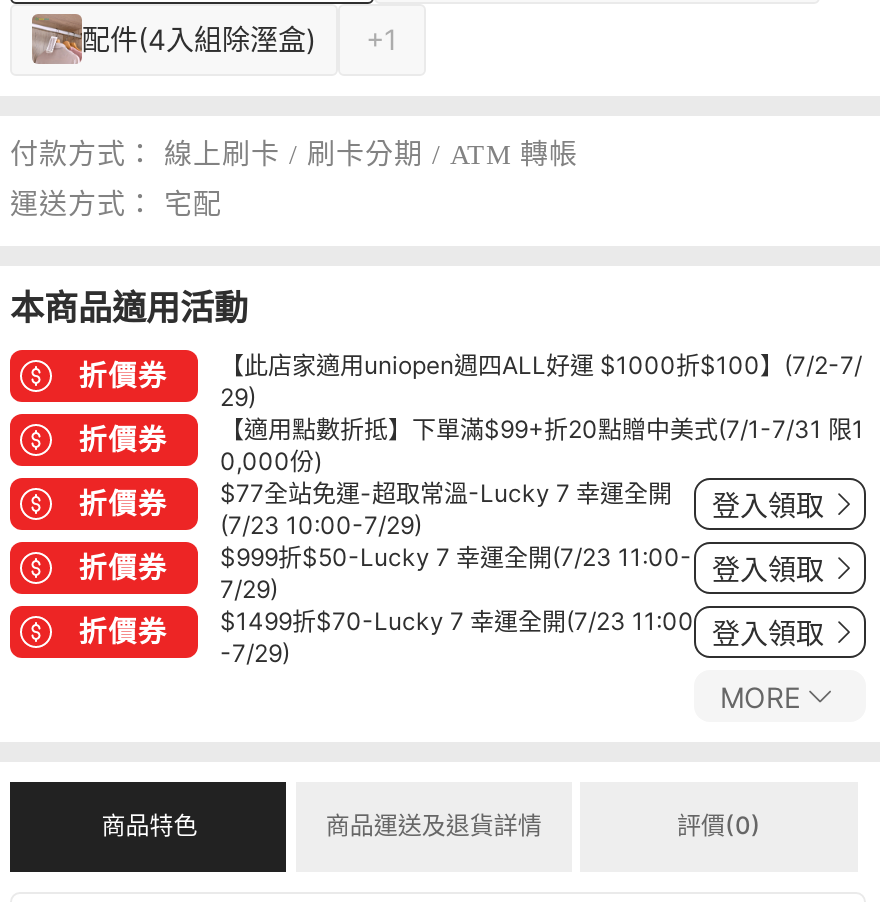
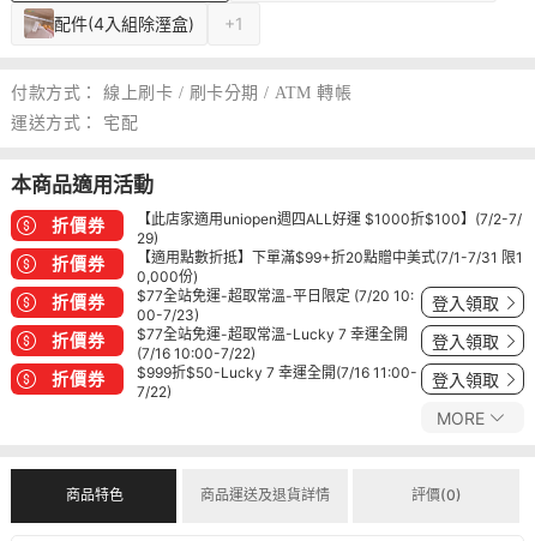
moved [220,477,672,507] -> [137,325,408,343]: $77全站免運-超取常溫-Lucky 7 幸運全開
[220,509,422,539] (7/23 10:00-7/29) -> [137,286,414,323] $77全站免運-超取常溫-平日限定 (7/20 10: | 00-7/23)
[220,541,692,603] $999折$50-Lucky 7 幸運全開(7/23 11:00- | 7/29) -> [137,344,256,362] (7/16 10:00-7/22)
[220,605,694,635] $1499折$70-Lucky 7 幸運全開(7/23 11:00 -> [137,363,417,381] $999折$50-Lucky 7 幸運全開(7/16 11:00-
[220,637,290,667] -7/29) -> [137,382,172,400] 7/22)

